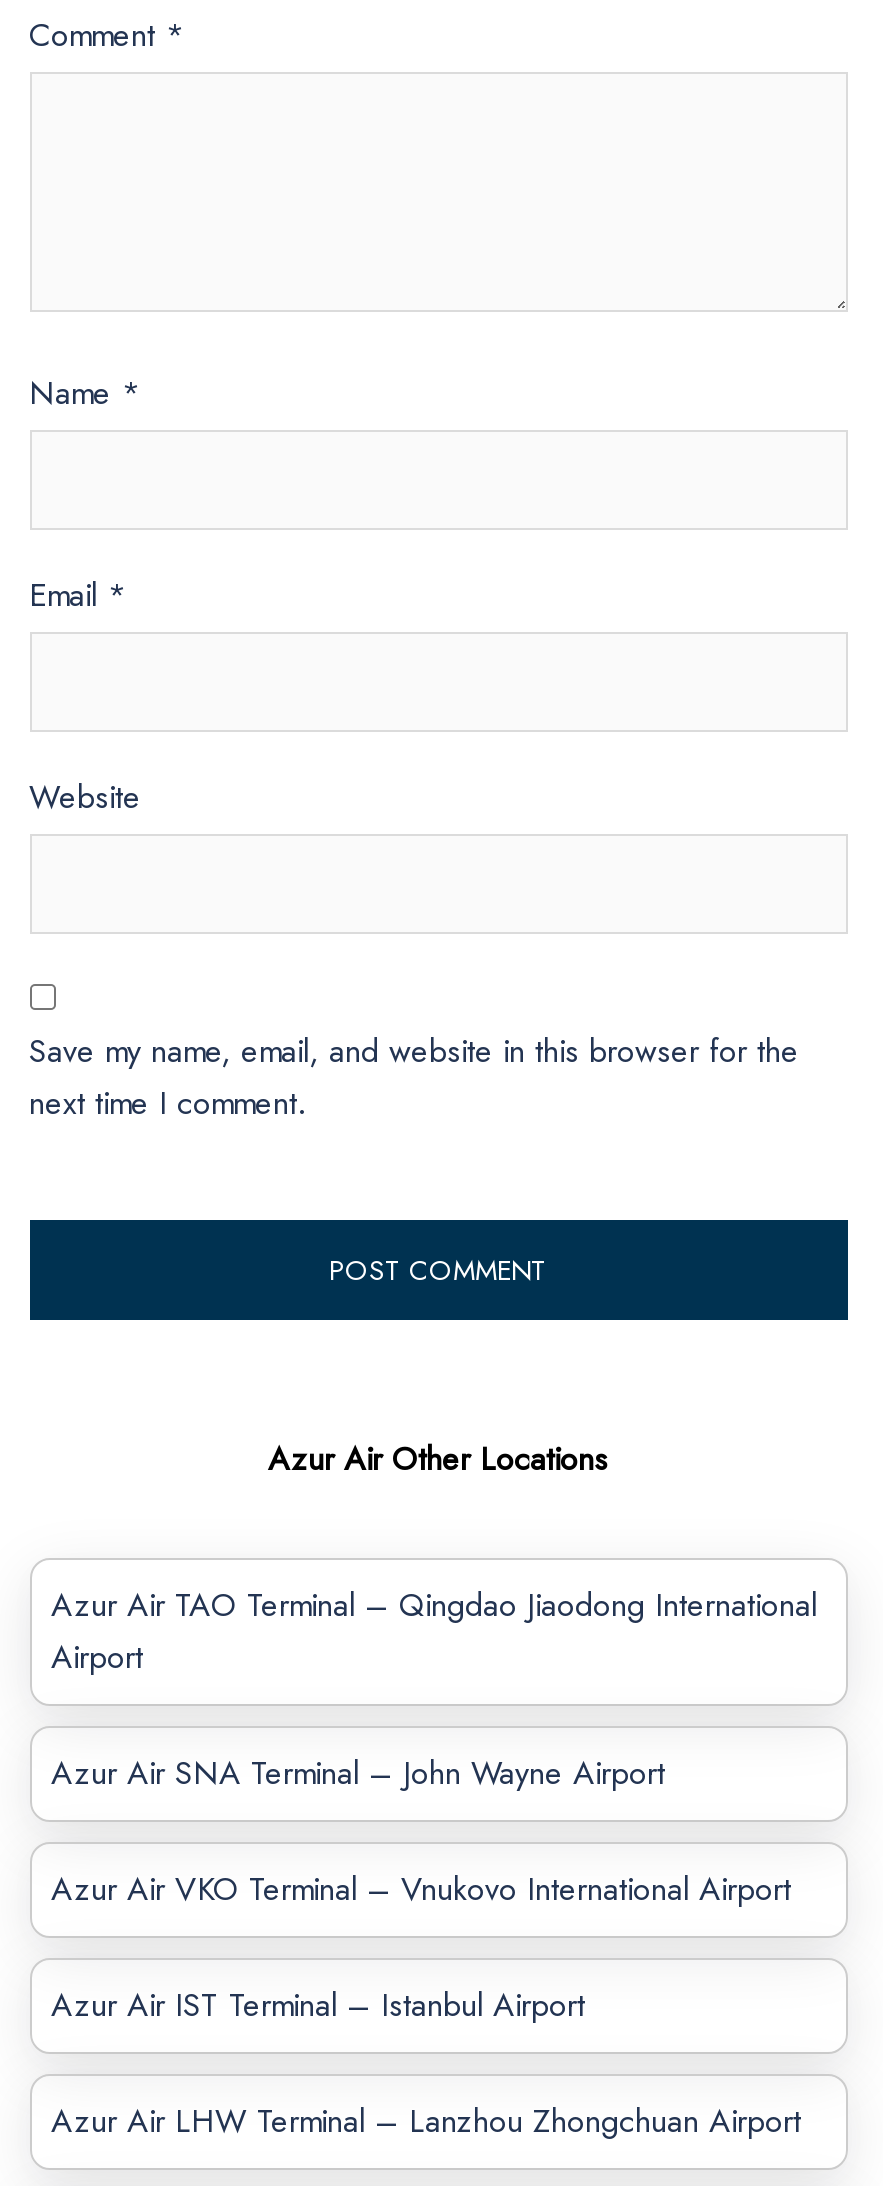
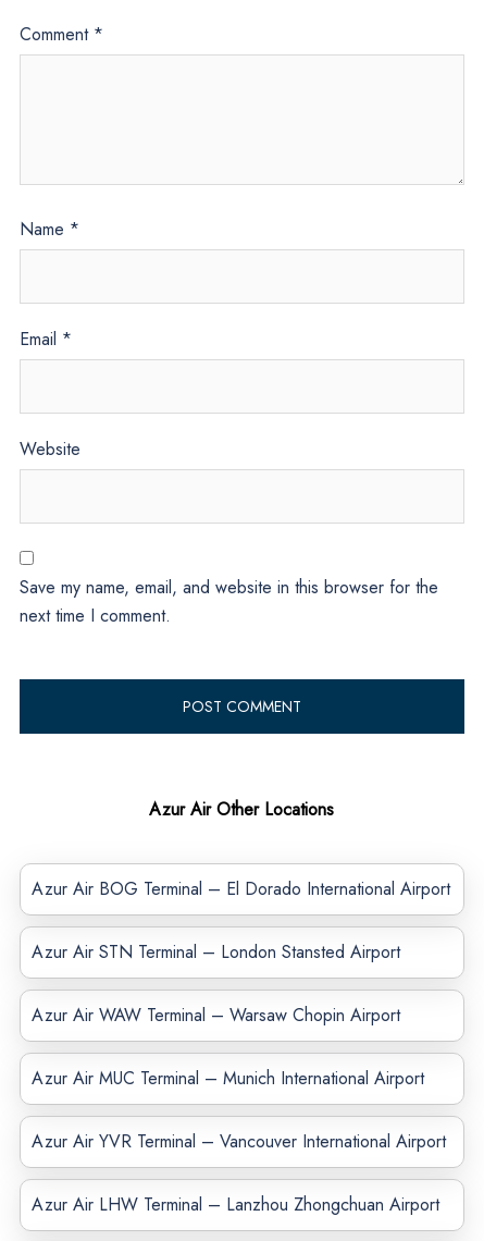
[51,1583,817,2029] Azur Air TAO Terminal – Qingdao Jiaodong International | Airport | Azur Air SNA Terminal – John Wayne Airport | Azur Air VKO Terminal – Vnukovo International Airport | Azur Air IST Terminal – Istanbul Airport -> [31,877,450,1154] Azur Air BOG Terminal – El Dorado International Airport | Azur Air STN Terminal – London Stansted Airport | Azur Air WAW Terminal – Warsaw Chopin Airport | Azur Air MUC Terminal – Munich International Airport | Azur Air YVR Terminal – Vancouver International Airport

